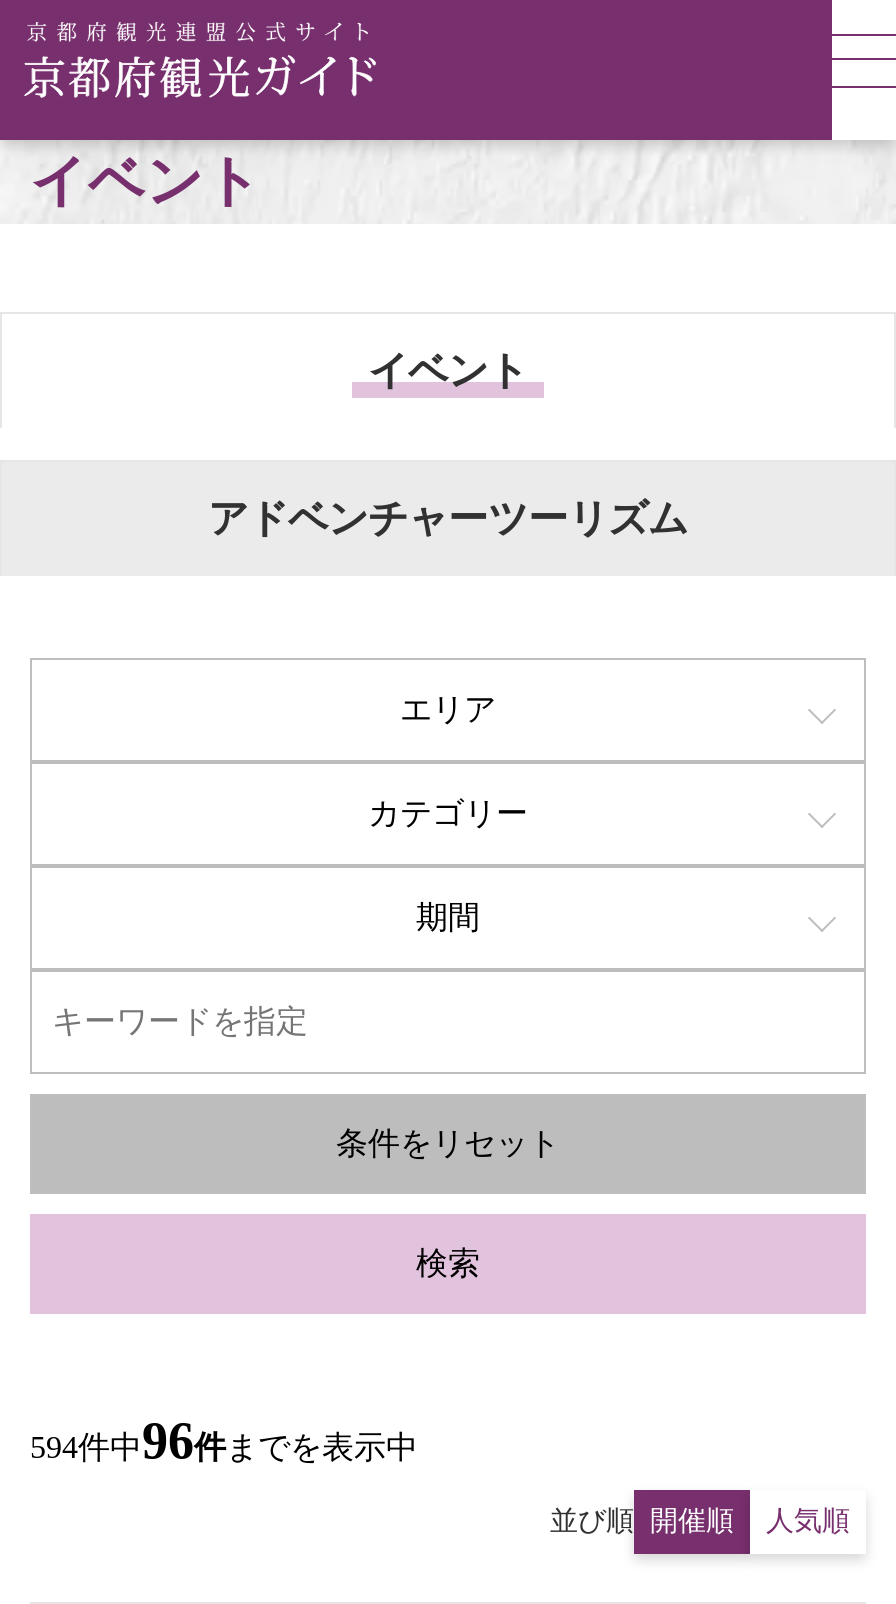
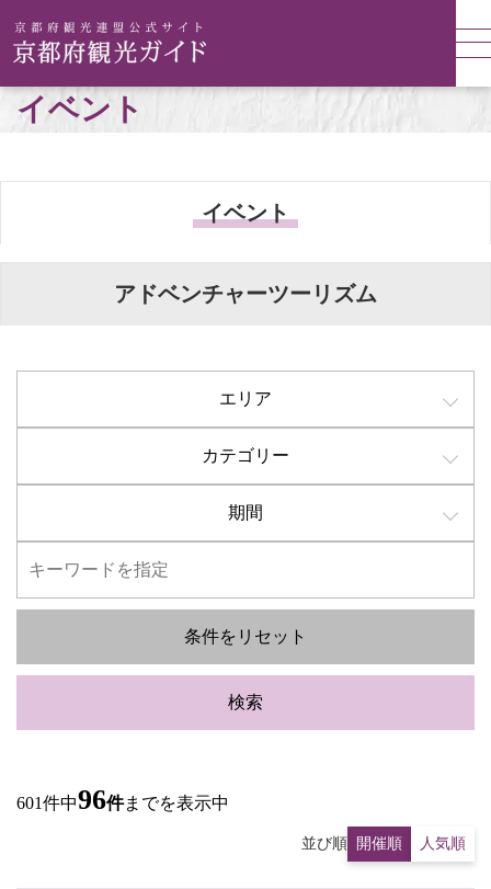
[30,1412,418,1470] 594件中96件までを表示中 -> [16,784,229,816] 601件中96件までを表示中

